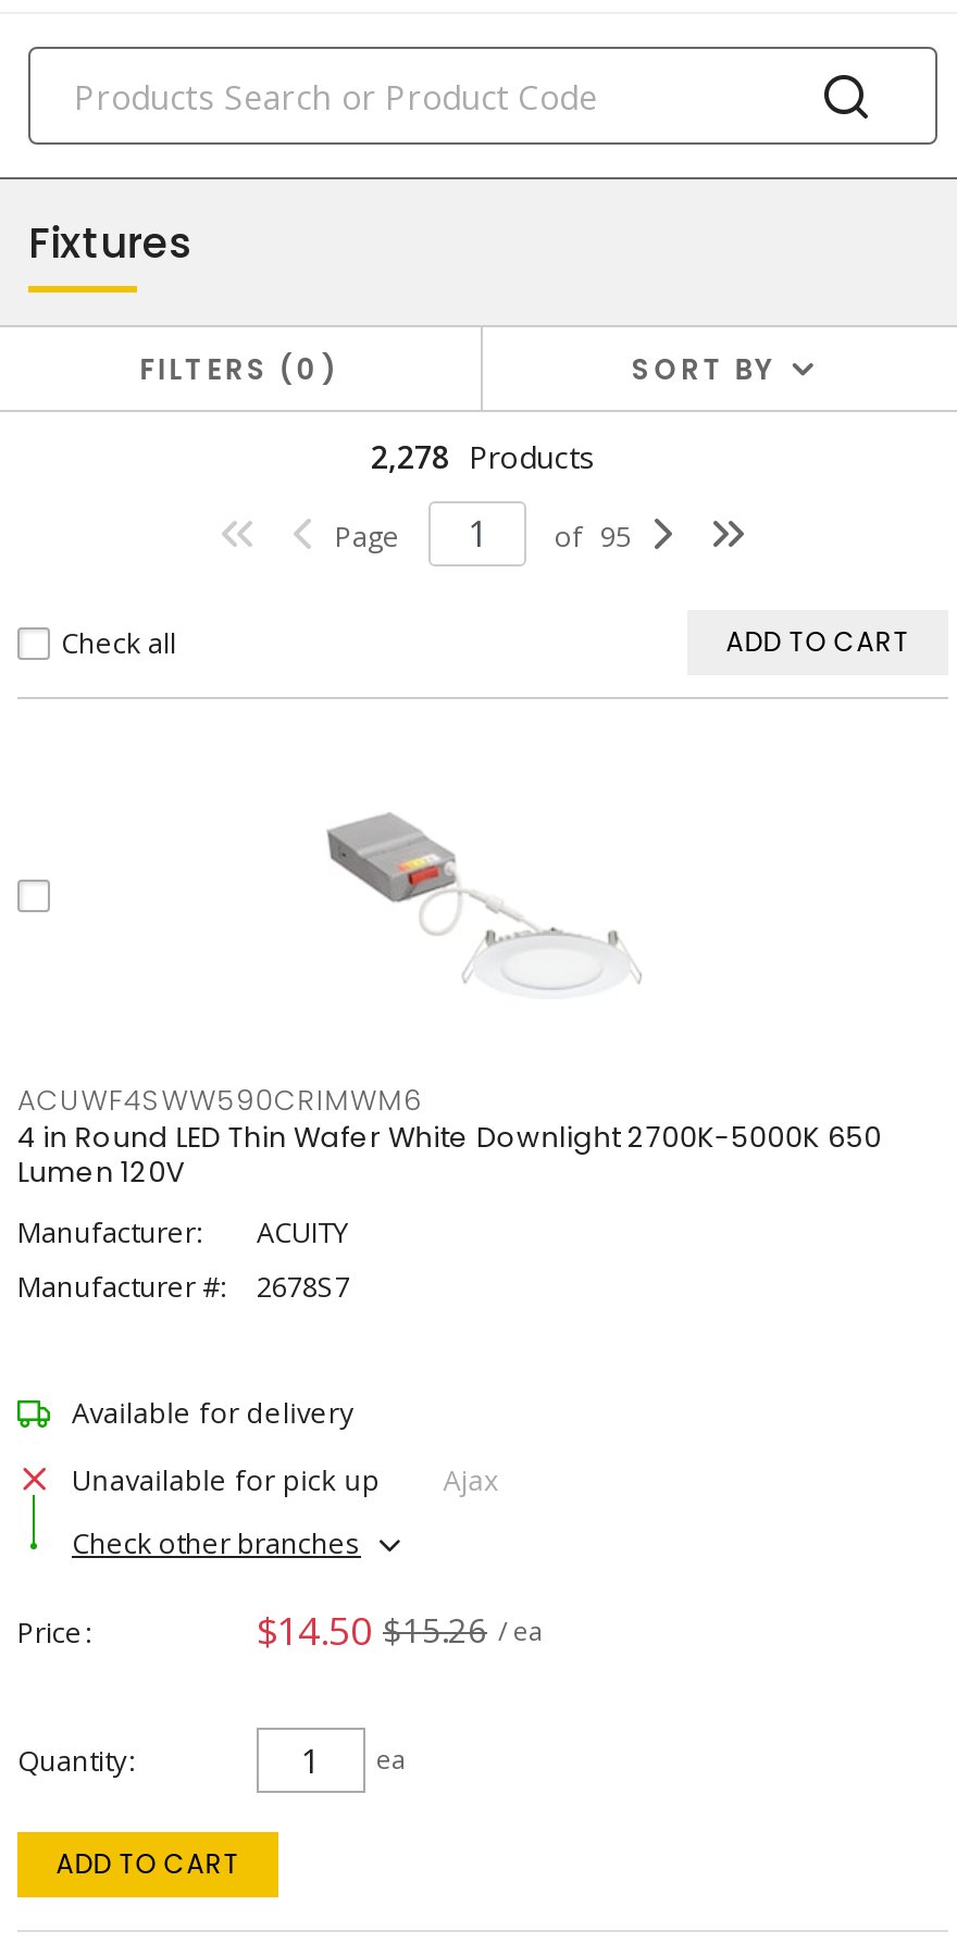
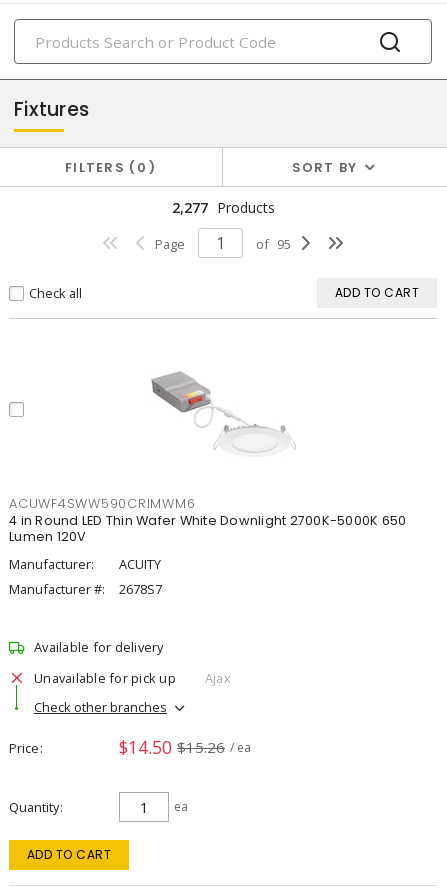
[371,436,595,477] 2,278 Products -> [171,198,274,217] 2,277 Products

